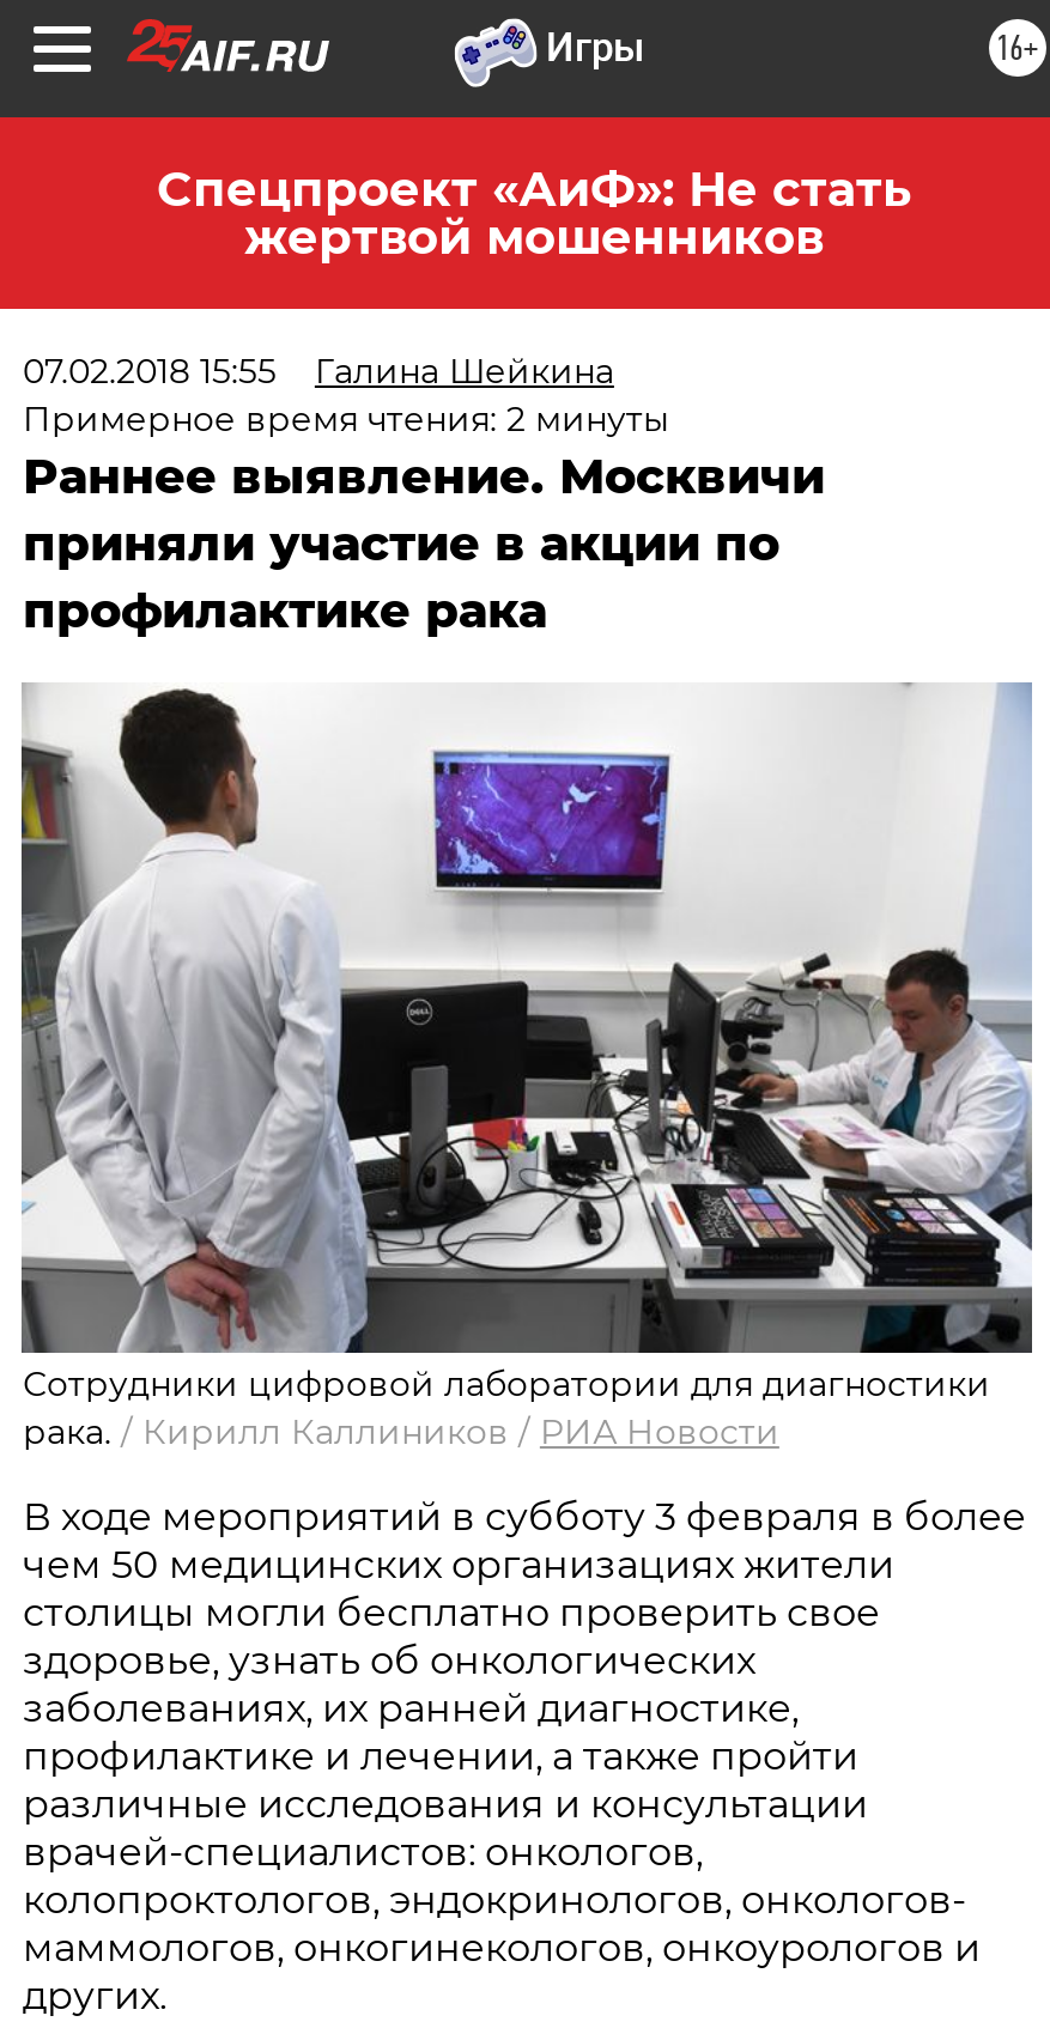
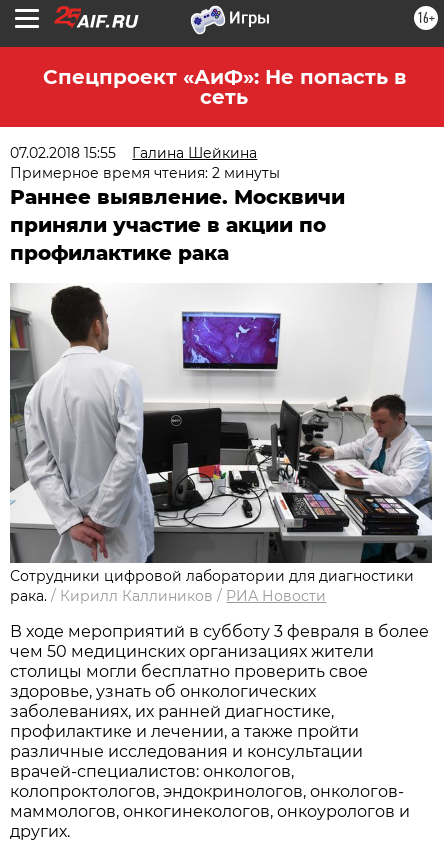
[157,160,911,266] Спецпроект «АиФ»: Не стать | жертвой мошенников -> [42,65,405,109] Спецпроект «АиФ»: Не попасть в | сеть

